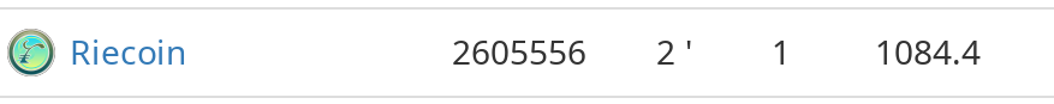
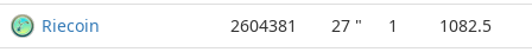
[452,30,586,75] 2605556 -> [230,15,297,37] 2604381
[656,30,692,75] 2 ' -> [331,15,362,37] 27 "
[875,30,981,75] 1084.4 -> [439,15,492,37] 1082.5

